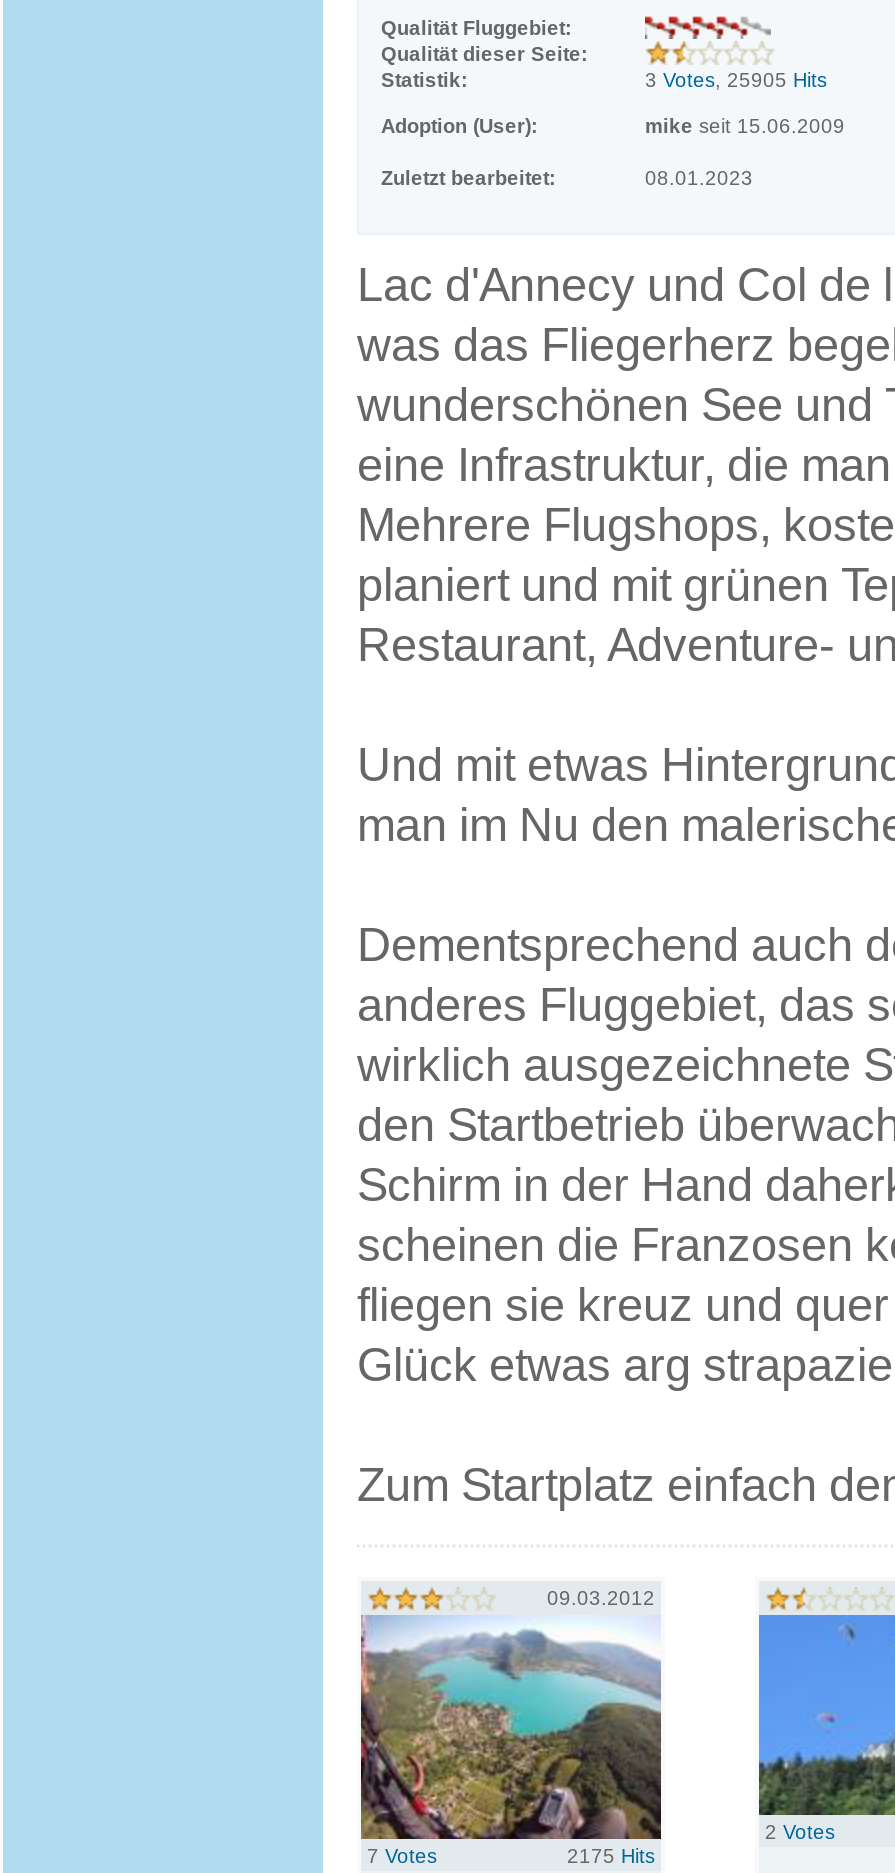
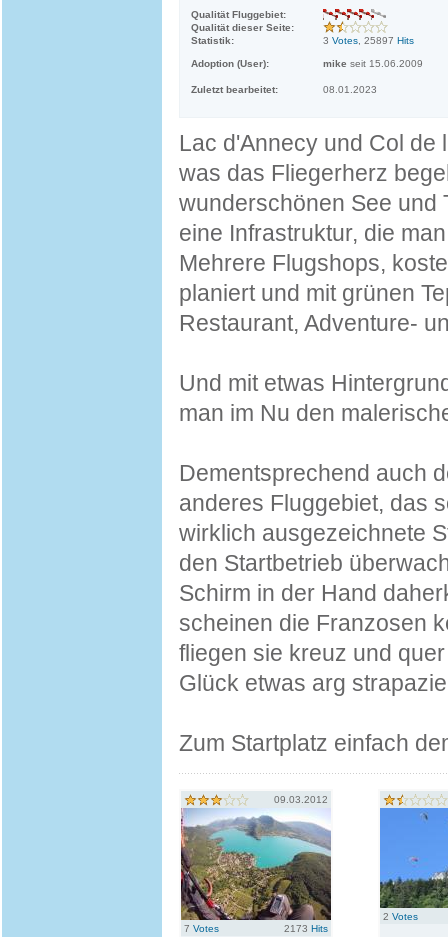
[645,69,827,91] 3 Votes, 25905 Hits -> [323,35,414,46] 3 Votes, 25897 Hits
[567,1845,655,1867] 2175 Hits -> [284,923,328,934] 2173 Hits

